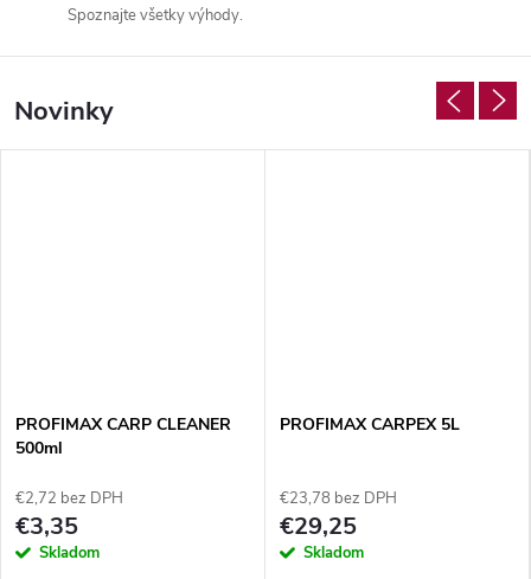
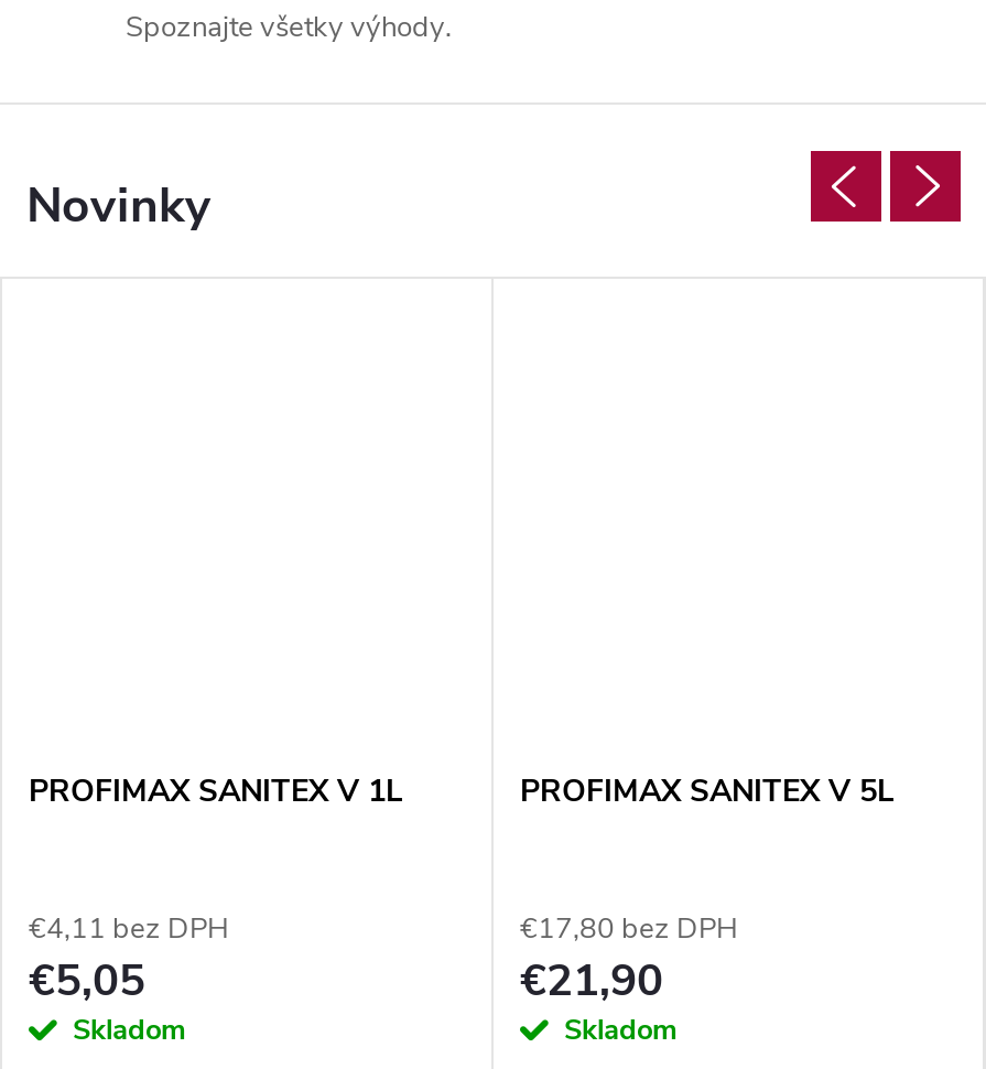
[15,414,231,460] PROFIMAX CARP CLEANER | 500ml -> [29,770,403,812] PROFIMAX SANITEX V 1L
[280,414,460,436] PROFIMAX CARPEX 5L -> [520,770,895,812] PROFIMAX SANITEX V 5L
[15,488,123,542] €2,72 bez DPH | €3,35 -> [29,909,229,1009] €4,11 bez DPH | €5,05
[280,488,397,542] €23,78 bez DPH | €29,25 -> [520,909,738,1009] €17,80 bez DPH | €21,90

